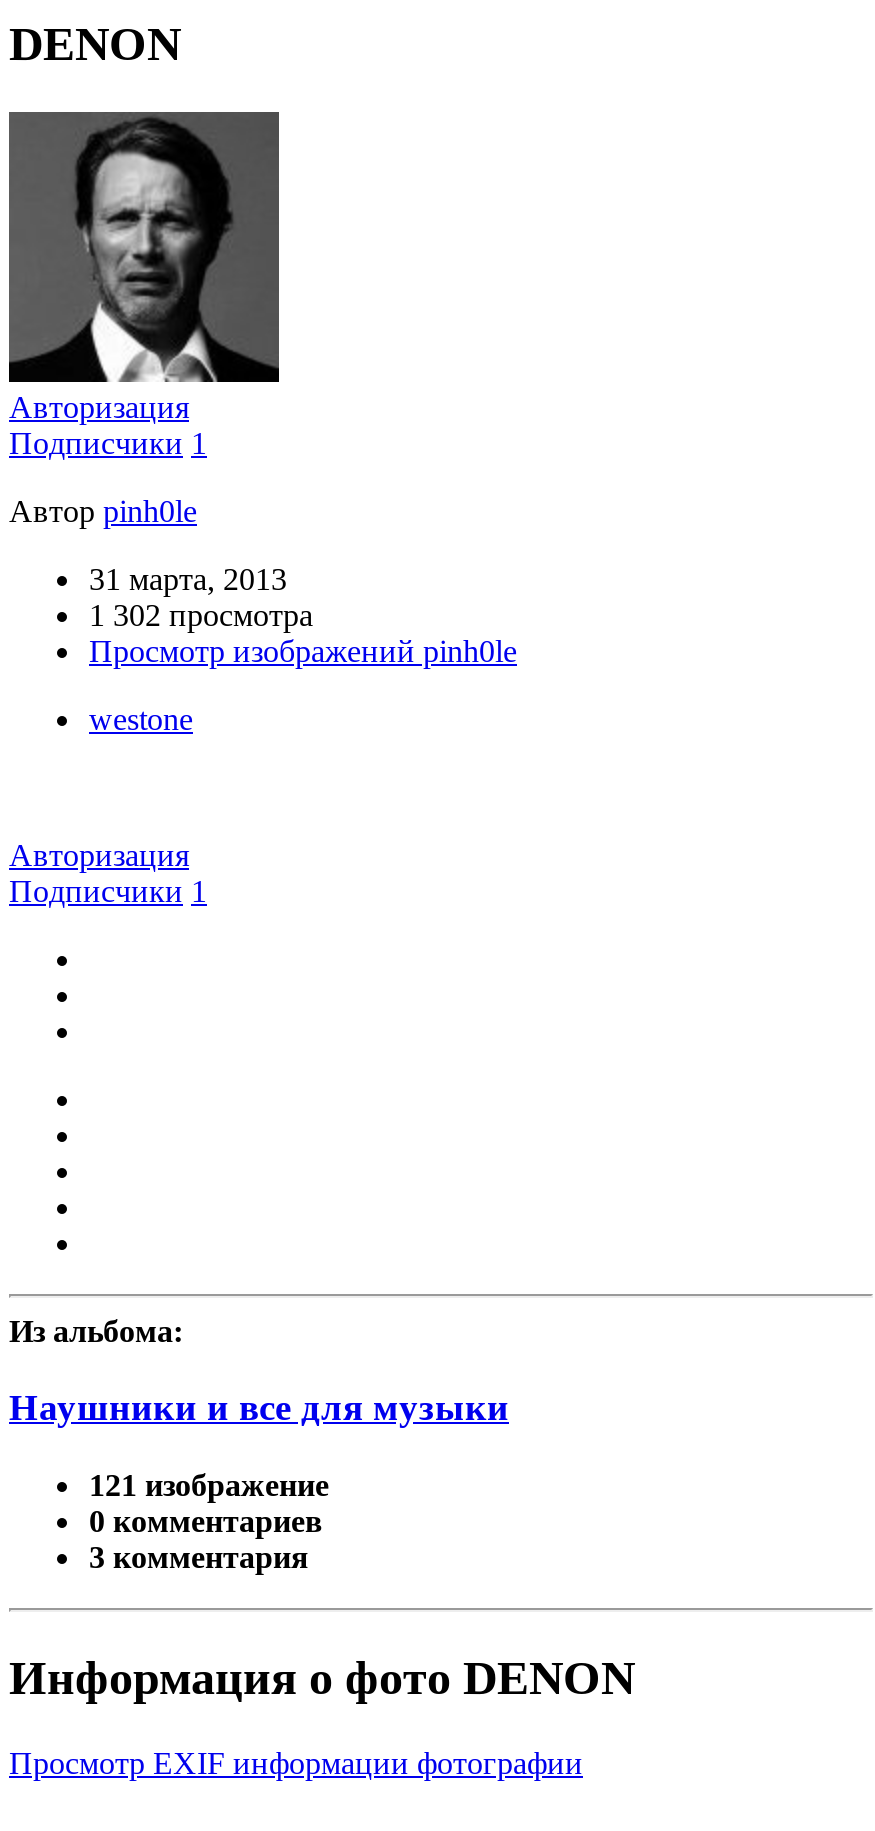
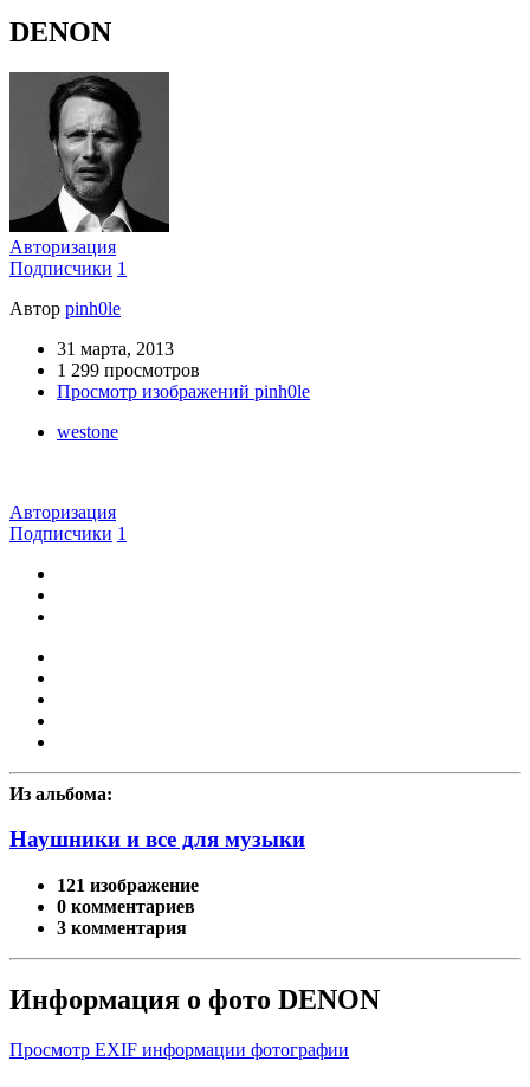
[89,597,313,631] 1 302 просмотра -> [57,359,200,380] 1 299 просмотров

